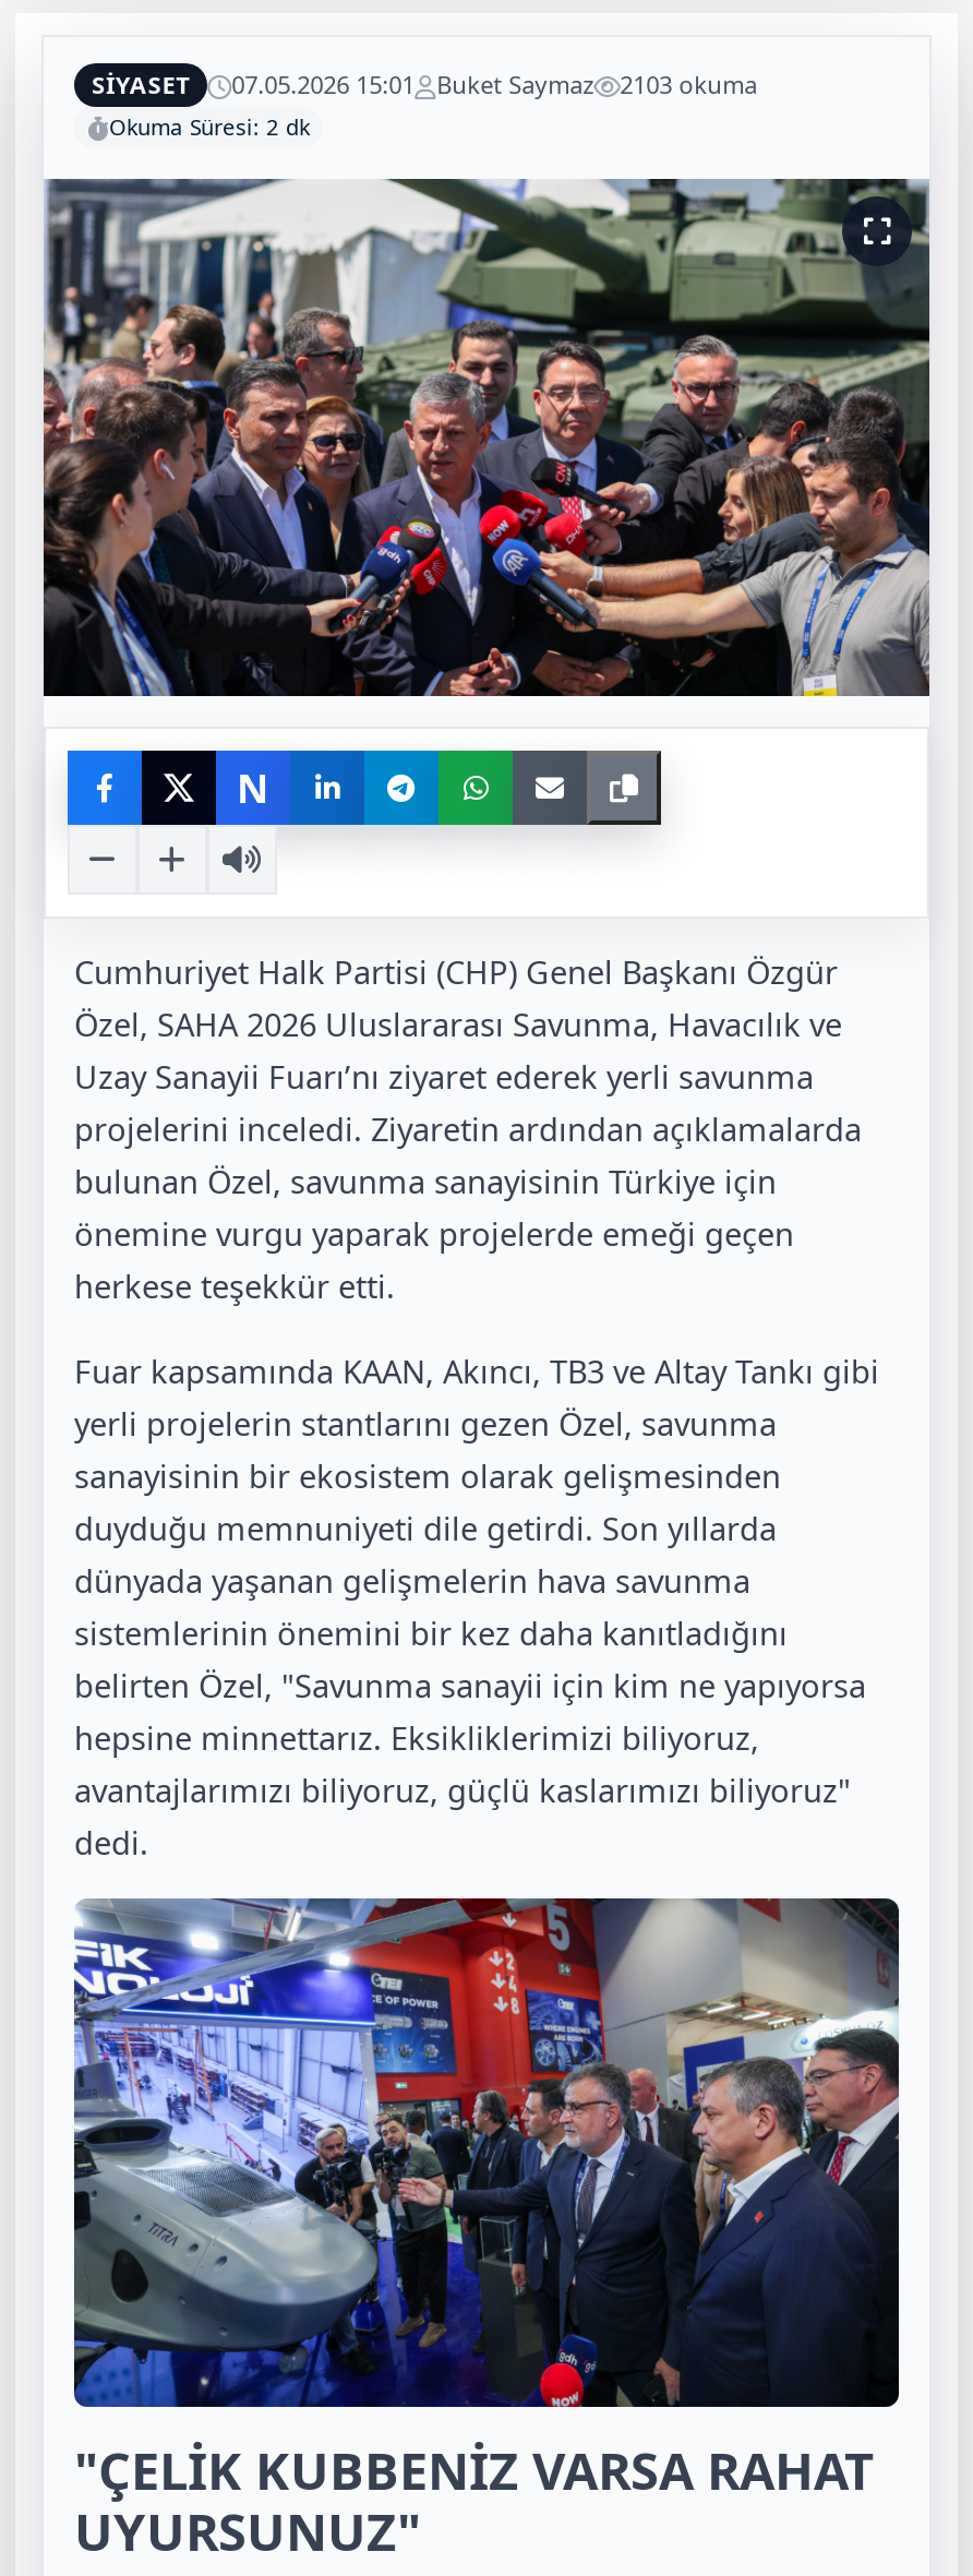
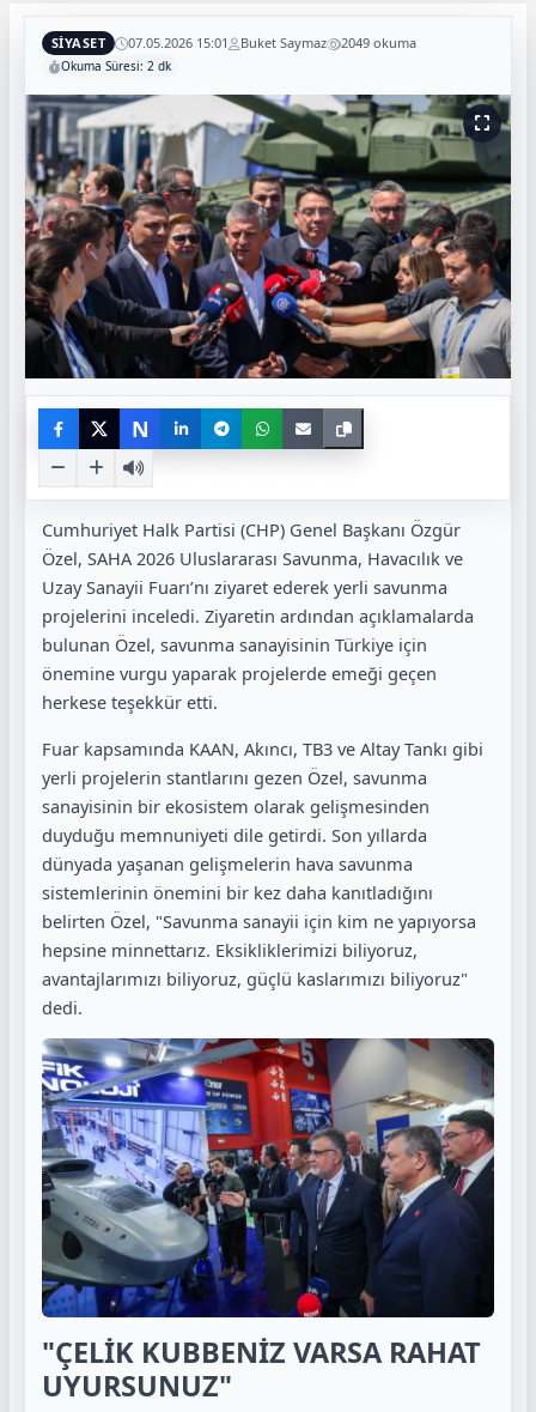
[92,68,757,100] SİYASET 07.05.2026 15:01 Buket Saymaz 2103 okuma -> [51,34,416,51] SİYASET 07.05.2026 15:01 Buket Saymaz 2049 okuma

